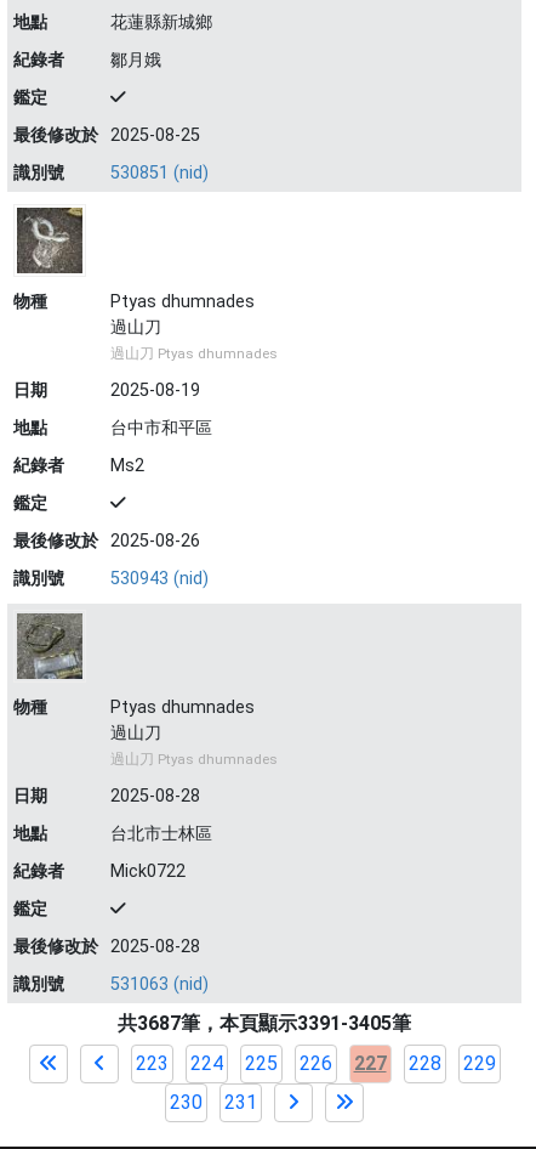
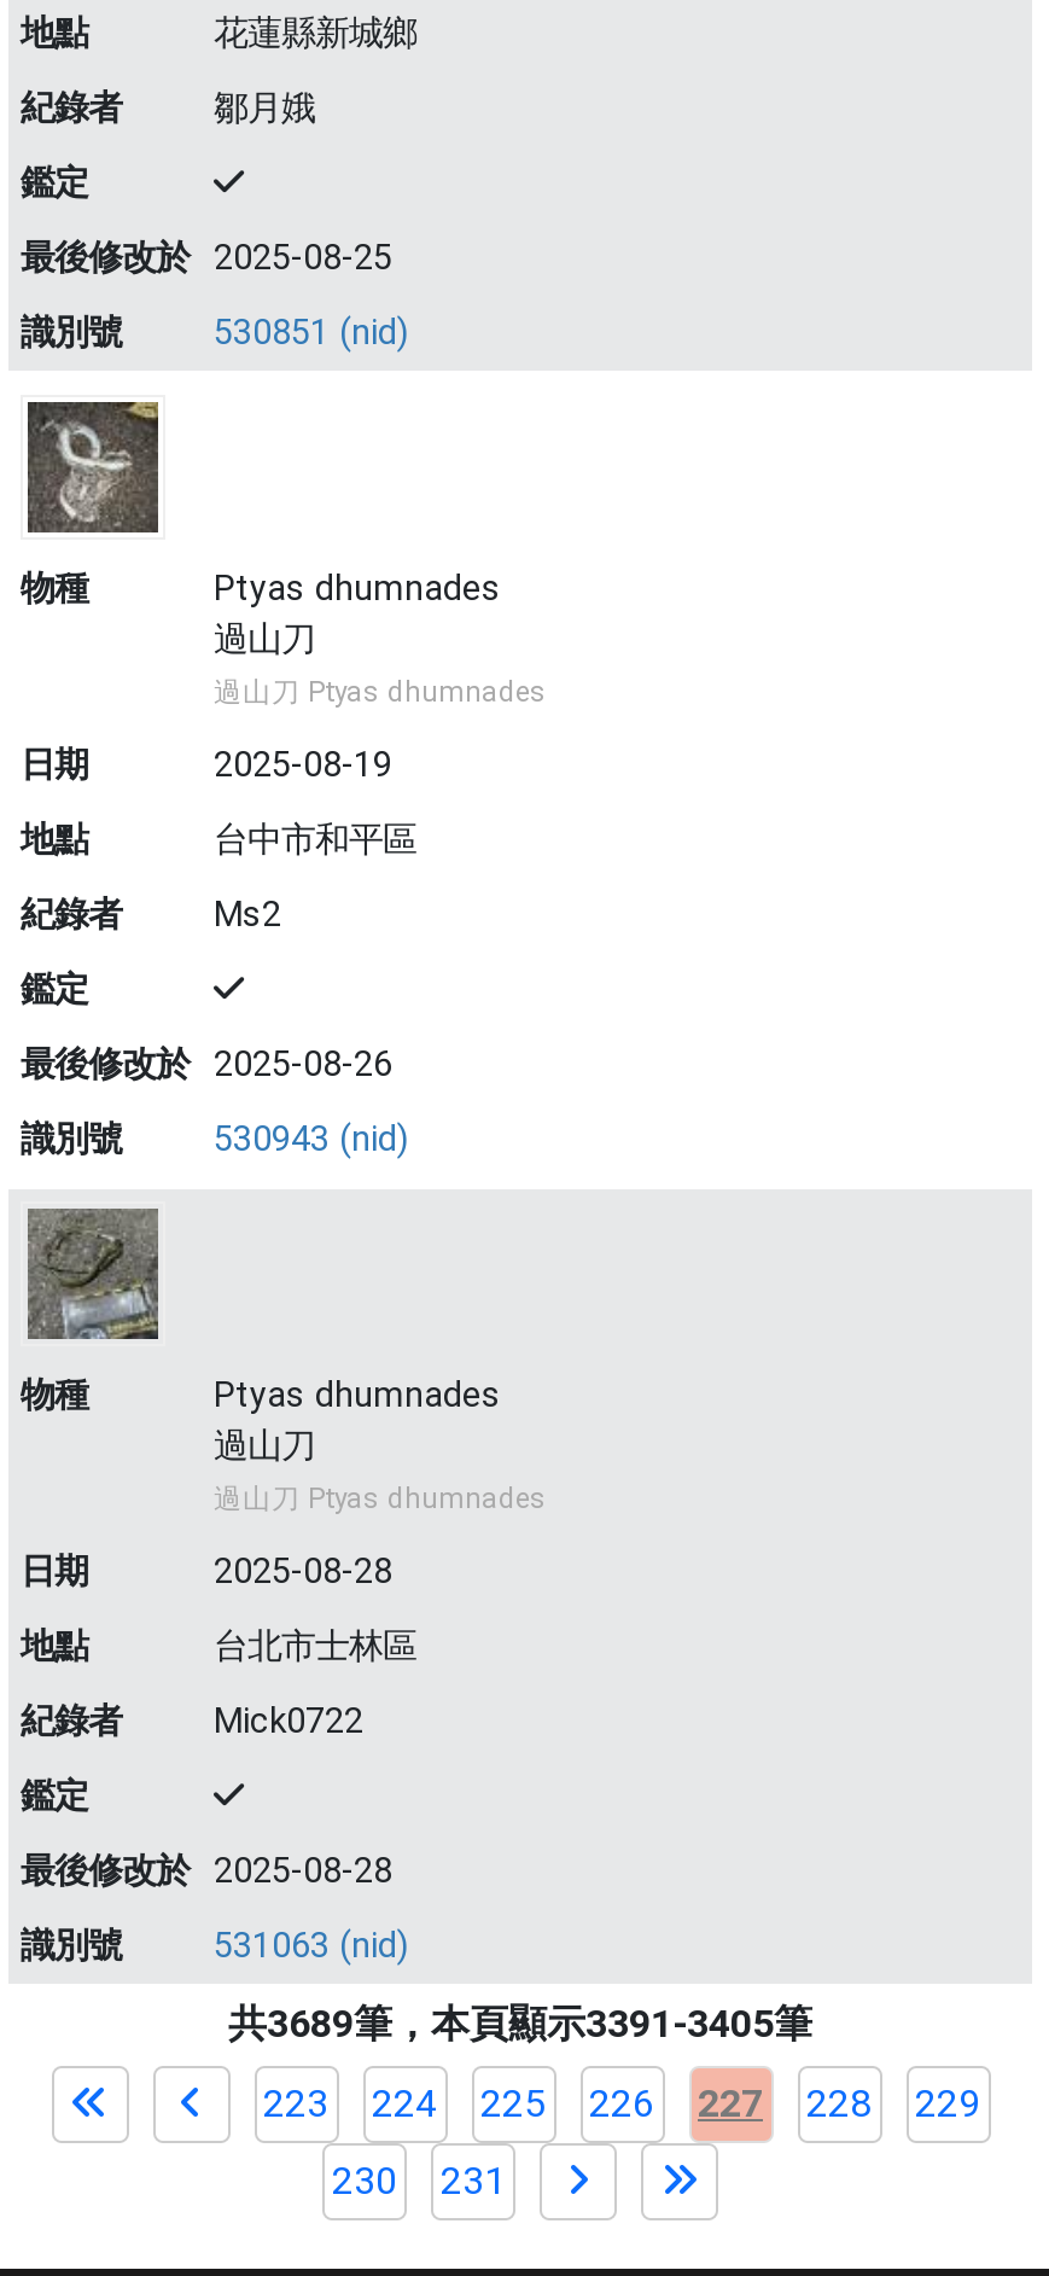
[118,1012,411,1035] 共3687筆，本頁顯示3391-3405筆 -> [228,2001,812,2047] 共3689筆，本頁顯示3391-3405筆

